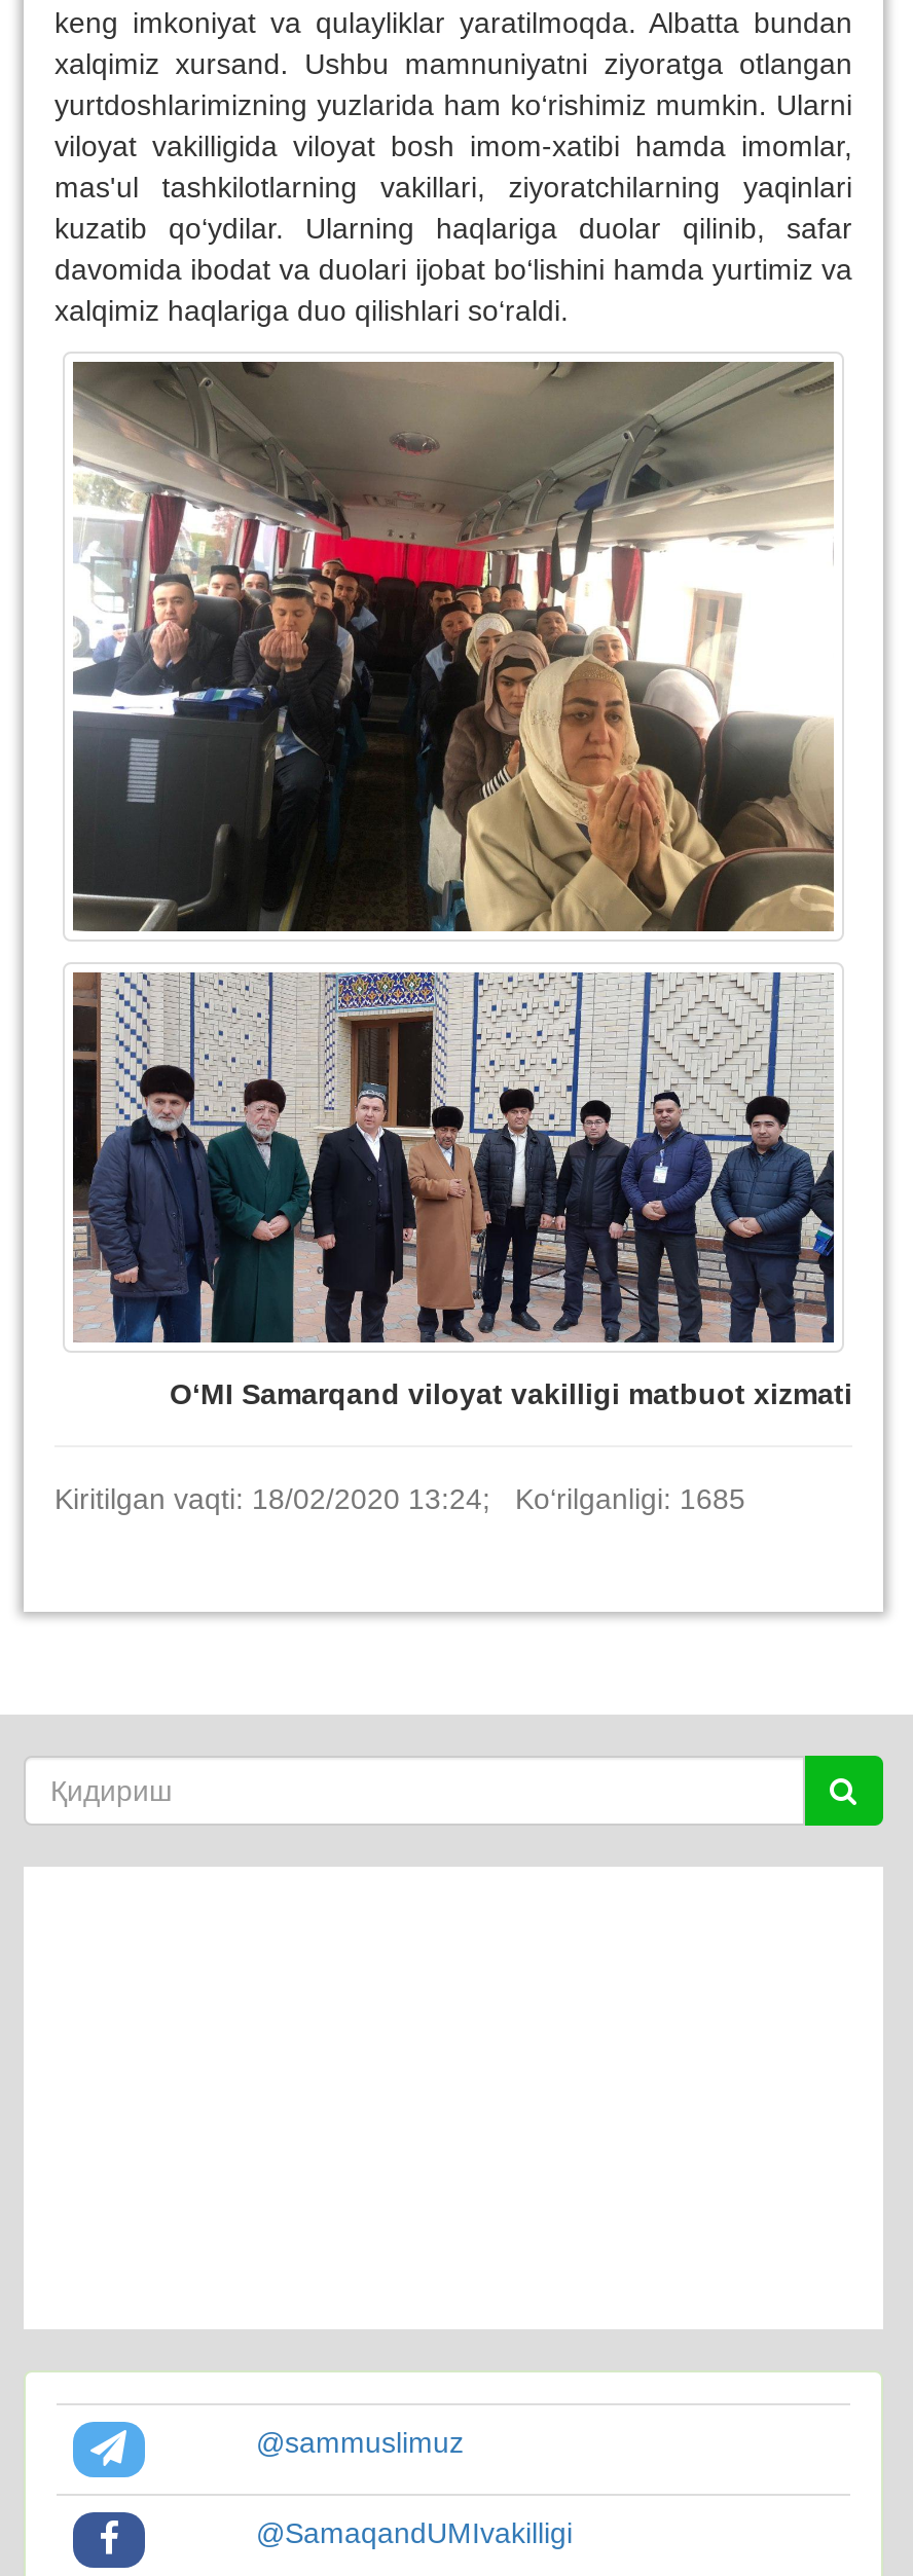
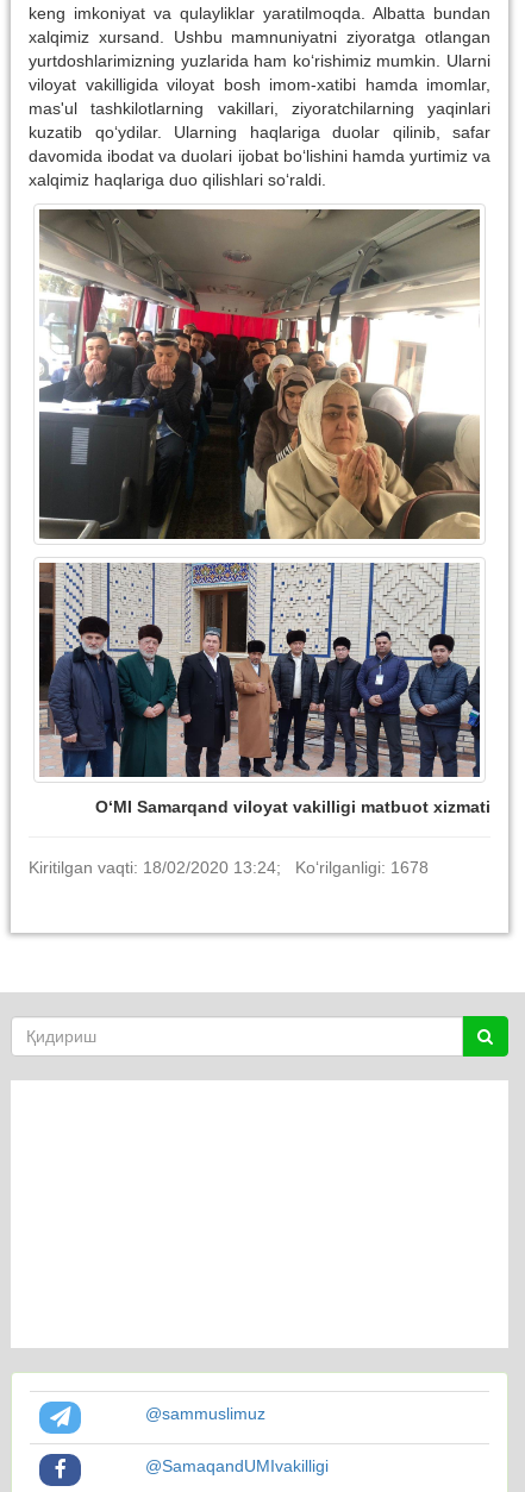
[54,1482,745,1515] Kiritilgan vaqti: 18/02/2020 13:24; Ko‘rilganligi: 1685 -> [29,858,429,877] Kiritilgan vaqti: 18/02/2020 13:24; Ko‘rilganligi: 1678

